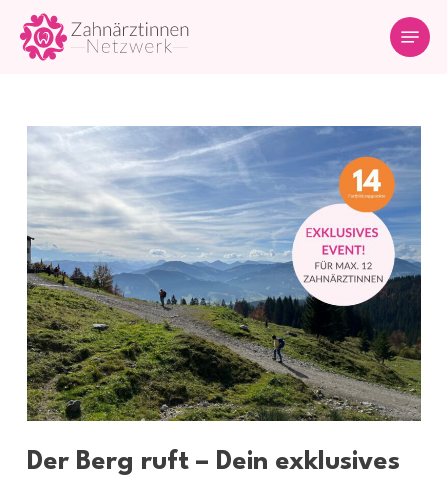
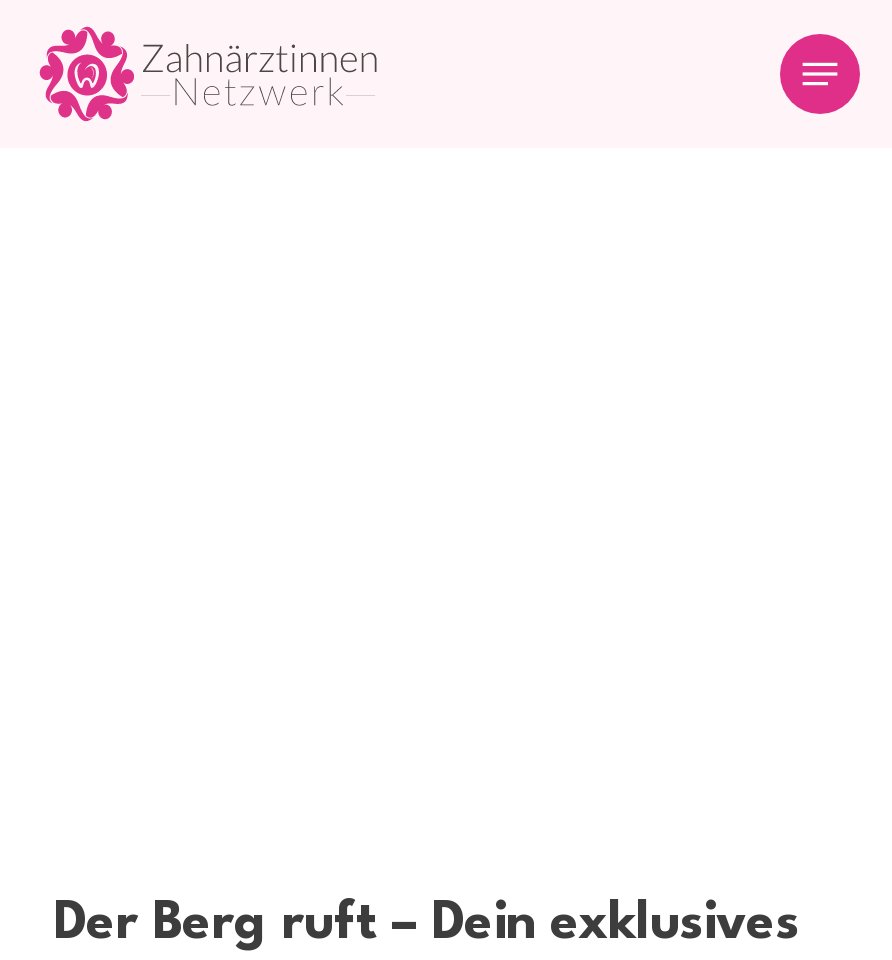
[26,125,422,422] [image] -> none

